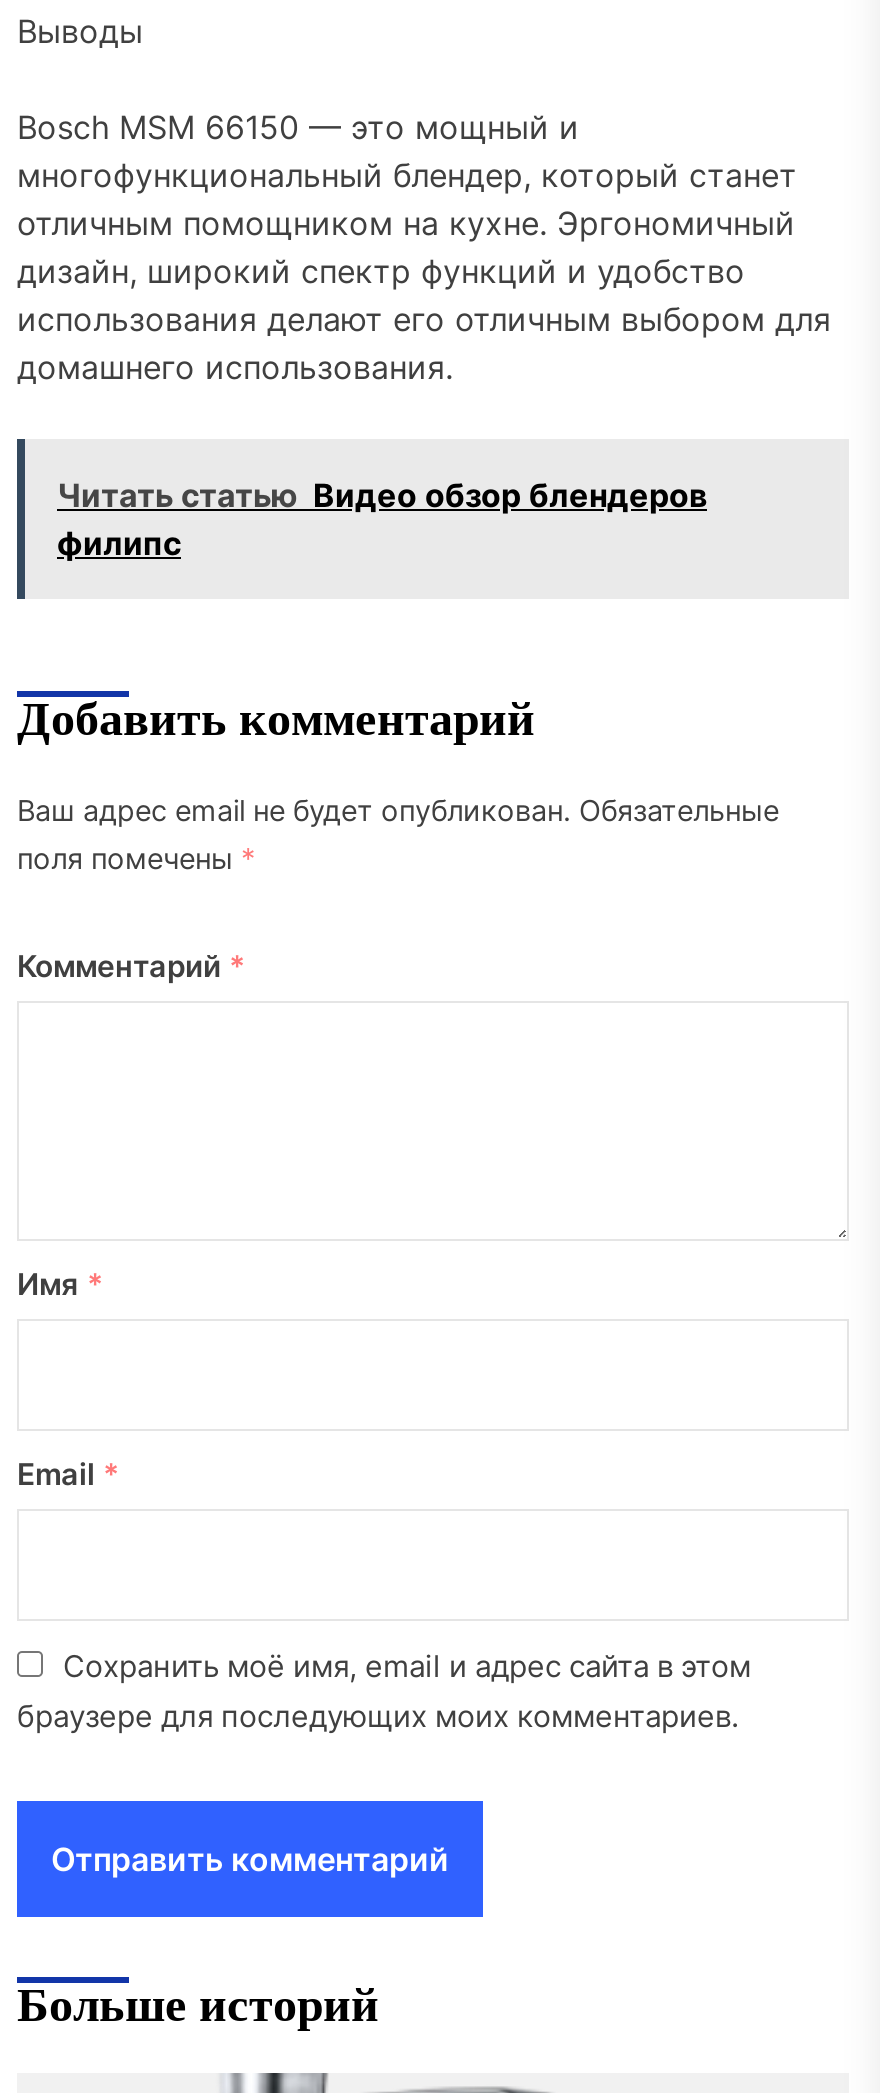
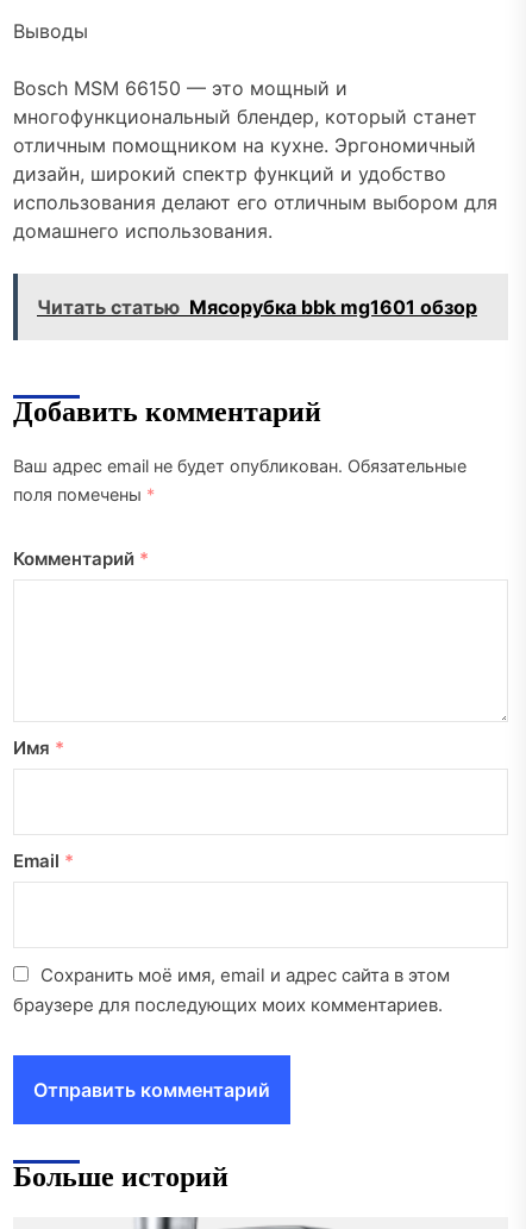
[57,475,707,563] Читать статью Видео обзор блендеров | филипс -> [37,295,477,319] Читать статью Мясорубка bbk mg1601 обзор

